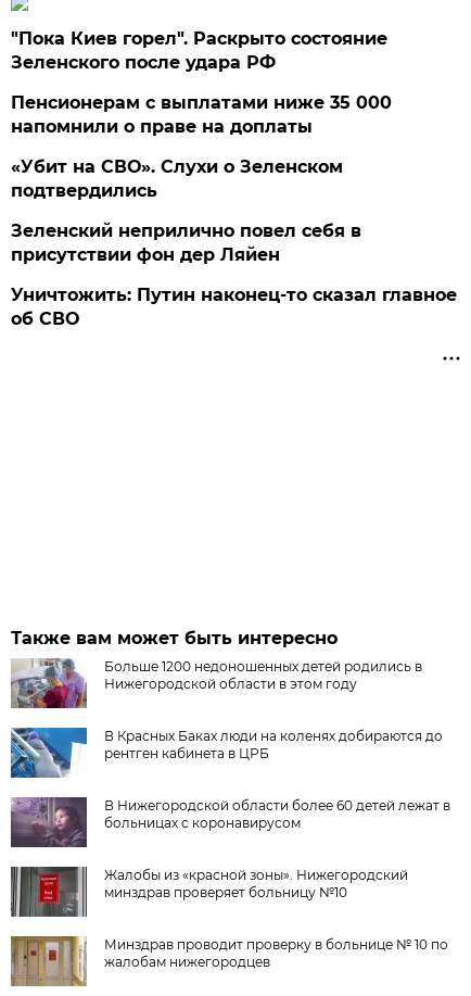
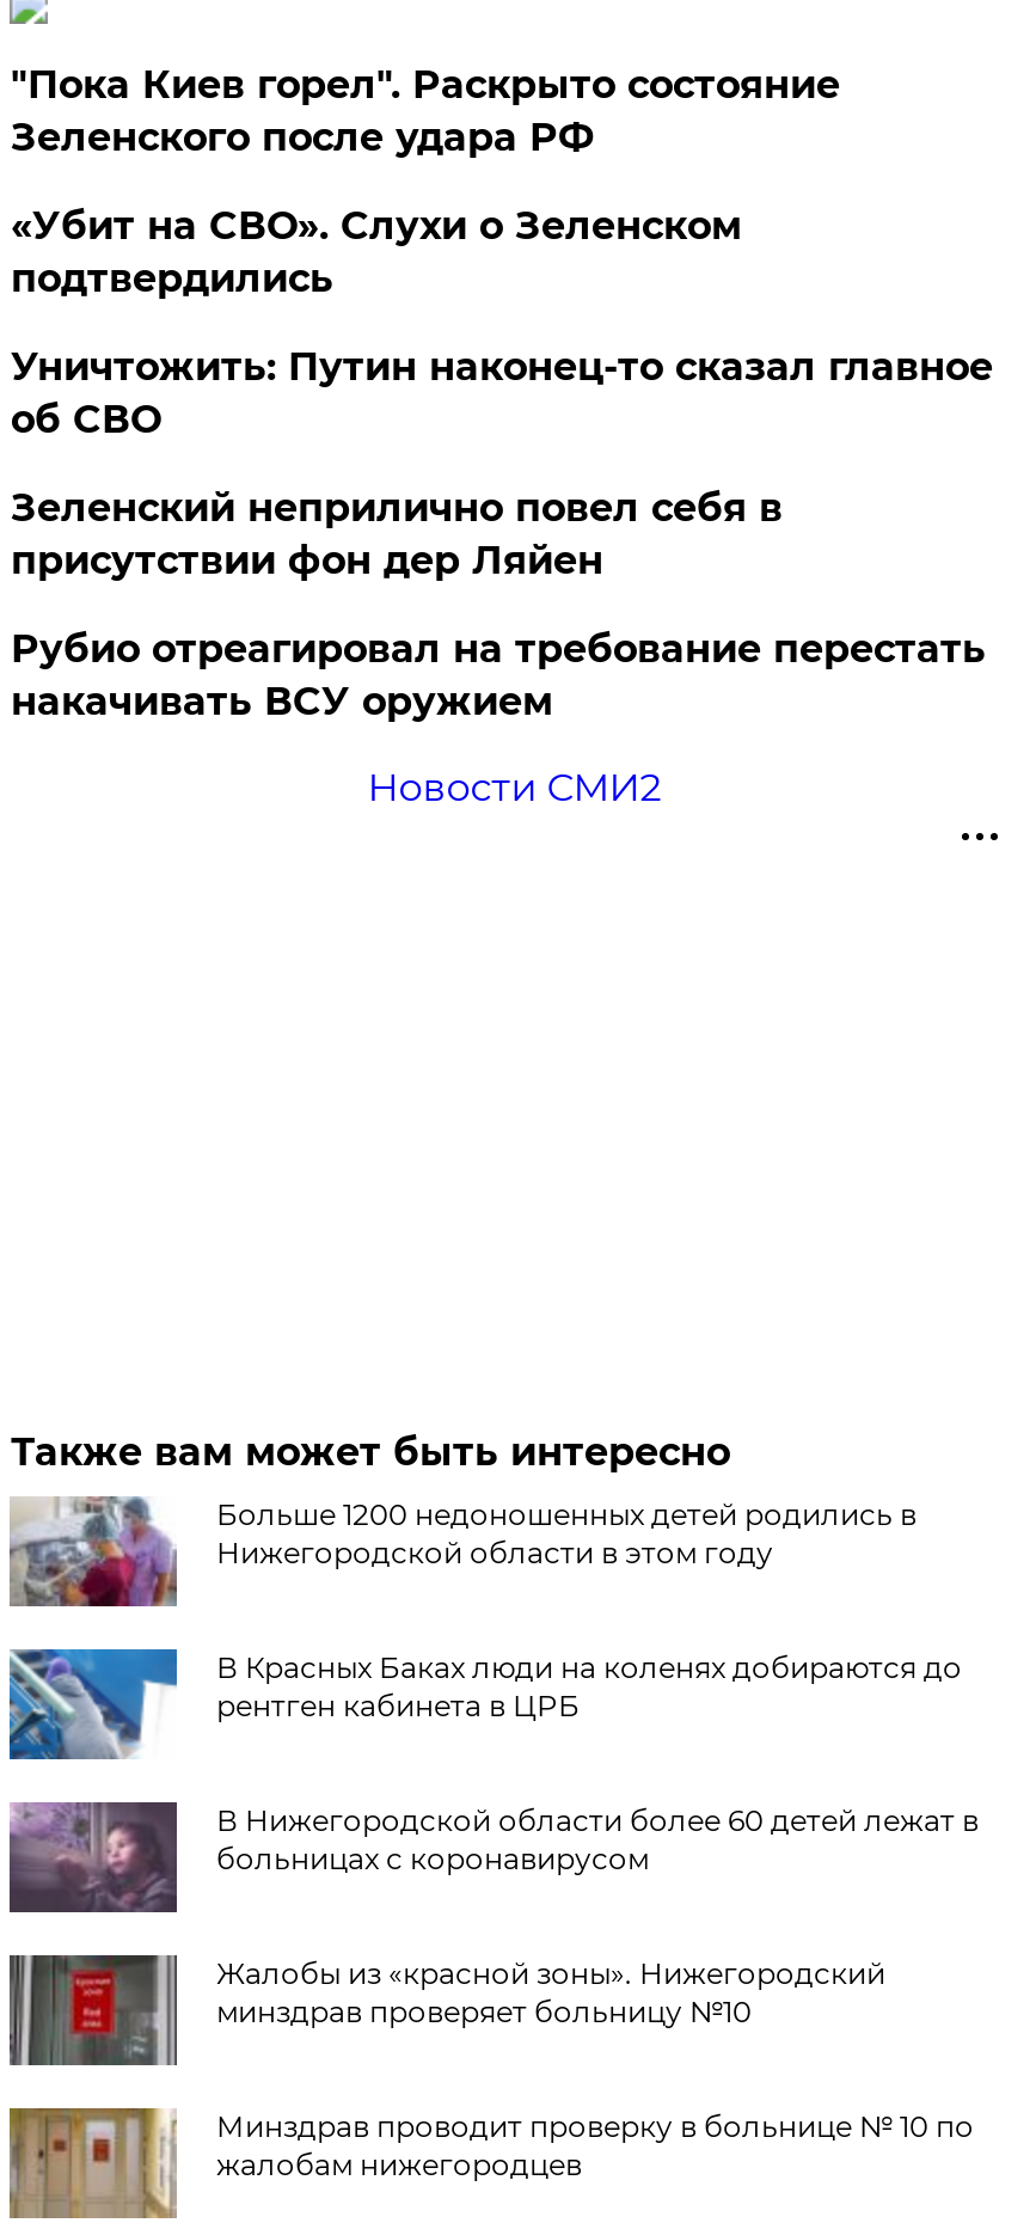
[11,92,392,137] Пенсионерам с выплатами ниже 35 000 | напомнили о праве на доплаты -> none
moved [11,156,343,201] -> [11,203,742,301]: «Убит на СВО». Слухи о Зеленском | подтвердились
none -> [11,626,986,810] Рубио отреагировал на требование перестать | накачивать ВСУ оружием | Новости СМИ2
moved [11,285,457,329] -> [11,344,993,442]: Уничтожить: Путин наконец-то сказал главное | об СВО

